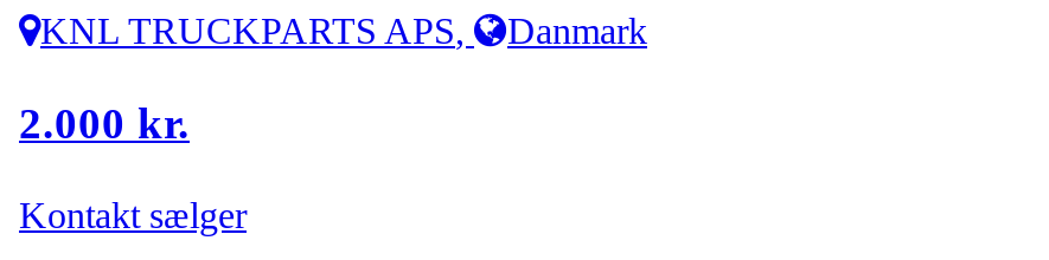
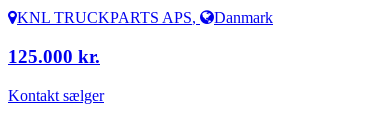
[19,99,190,148] 2.000 kr. -> [8,46,100,67] 125.000 kr.

